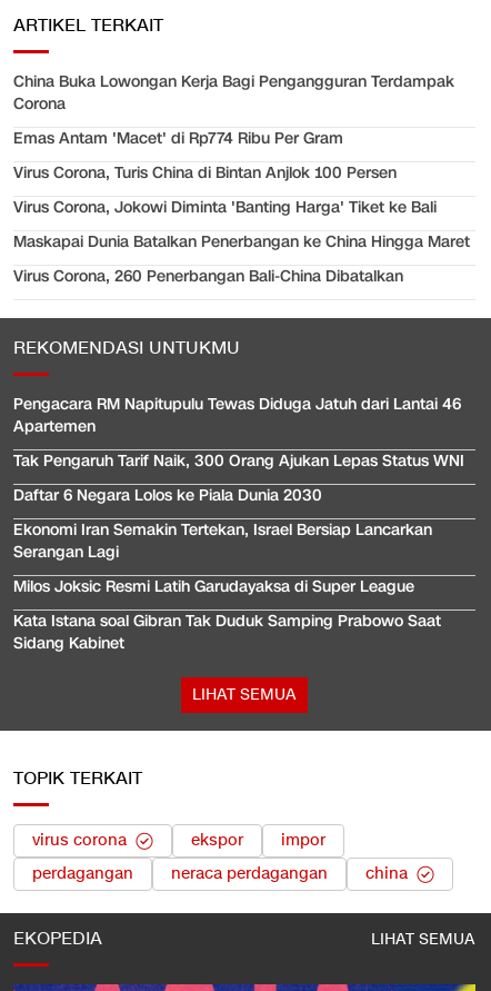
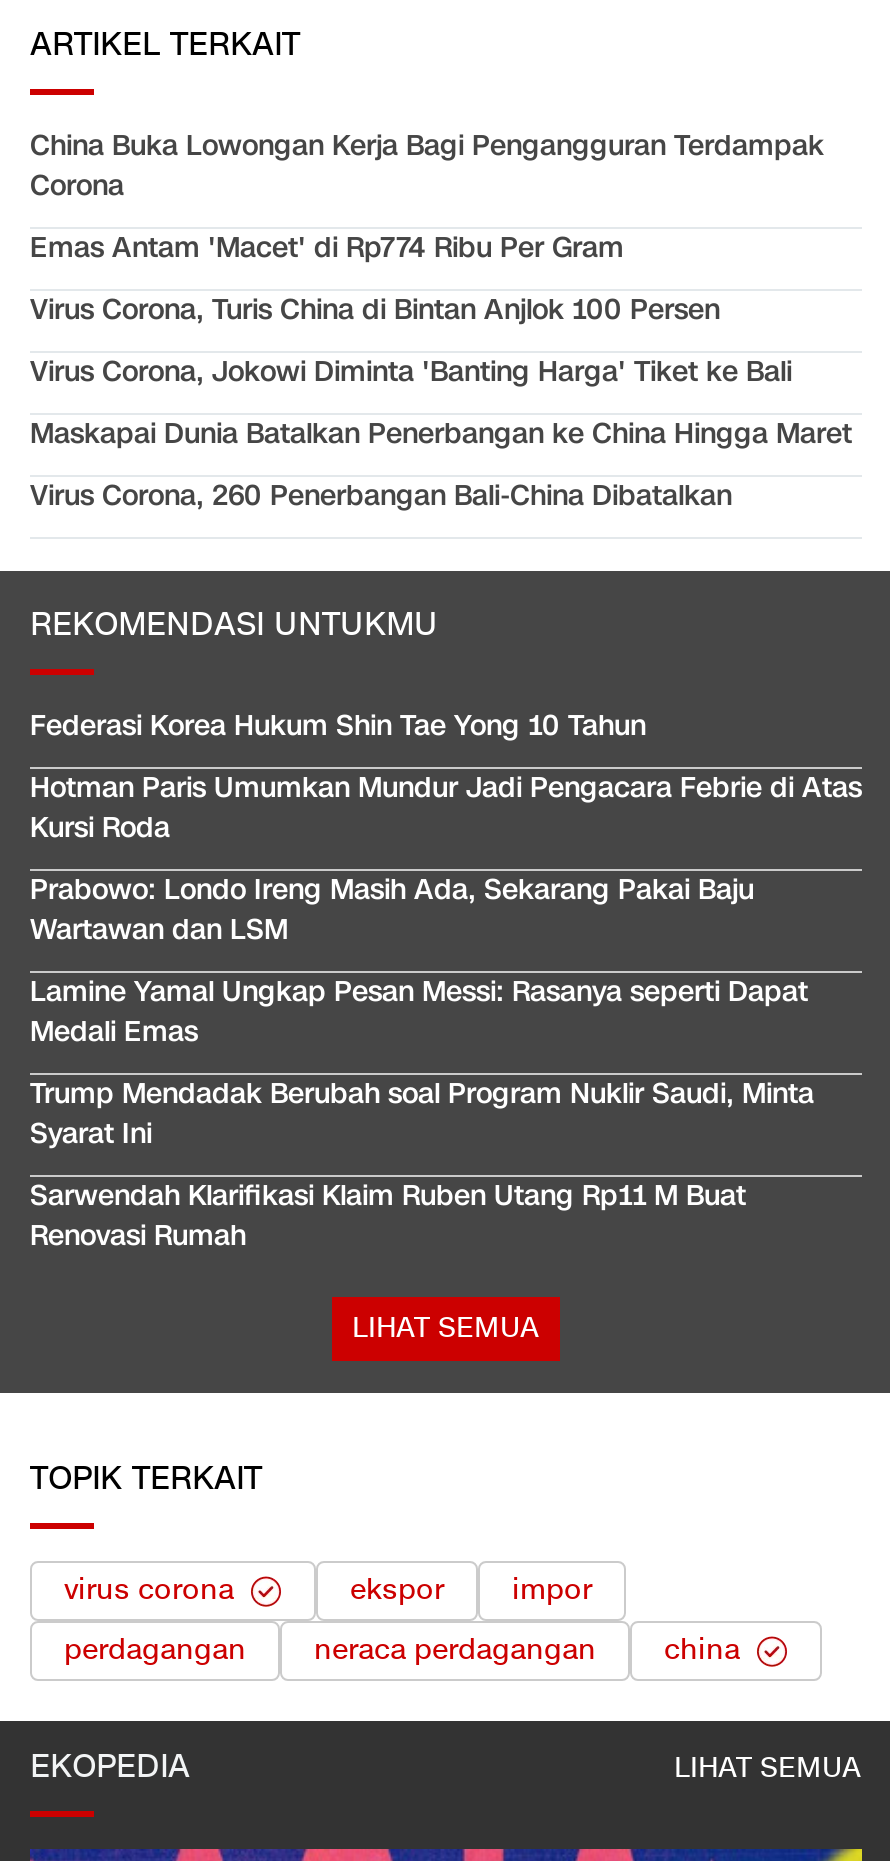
[13,394,461,438] Pengacara RM Napitupulu Tewas Diduga Jatuh dari Lantai 46 | Apartemen -> [30,708,646,746] Federasi Korea Hukum Shin Tae Yong 10 Tahun
[13,451,464,472] Tak Pengaruh Tarif Naik, 300 Orang Ajukan Lepas Status WNI -> [30,770,862,848] Hotman Paris Umumkan Mundur Jadi Pengacara Febrie di Atas | Kursi Roda
[13,485,322,507] Daftar 6 Negara Lolos ke Piala Dunia 2030 -> [30,872,754,950] Prabowo: Londo Ireng Masih Ada, Sekarang Pakai Baju | Wartawan dan LSM
[13,520,432,563] Ekonomi Iran Semakin Tertekan, Israel Bersiap Lancarkan | Serangan Lagi -> [30,974,808,1052] Lamine Yamal Ungkap Pesan Messi: Rasanya seperti Dapat | Medali Emas
[13,577,414,598] Milos Joksic Resmi Latih Garudayaksa di Super League -> [30,1076,814,1154] Trump Mendadak Berubah soal Program Nuklir Saudi, Minta | Syarat Ini
[13,611,441,654] Kata Istana soal Gibran Tak Duduk Samping Prabowo Saat | Sidang Kabinet -> [30,1178,746,1256] Sarwendah Klarifikasi Klaim Ruben Utang Rp11 M Buat | Renovasi Rumah

